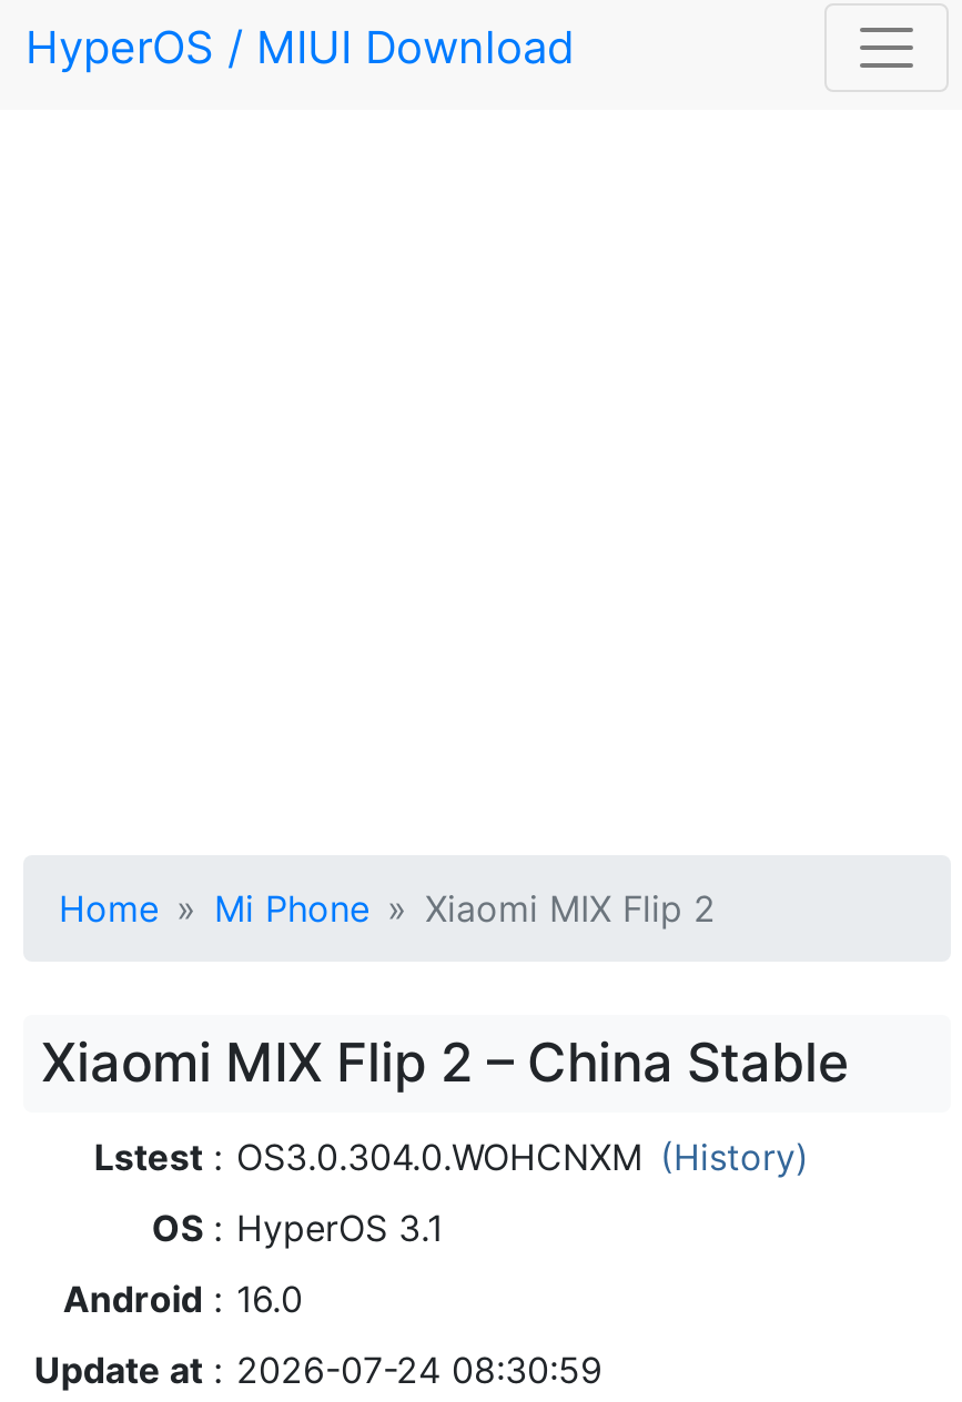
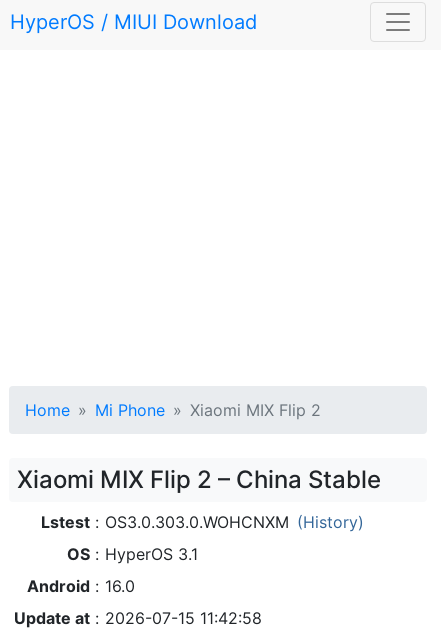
[236,1135,809,1179] OS3.0.304.0.WOHCNXM (History) -> [105,512,364,532] OS3.0.303.0.WOHCNXM (History)
[34,1348,602,1392] Update at 2026-07-24 08:30:59 -> [14,608,262,628] Update at 2026-07-15 11:42:58

